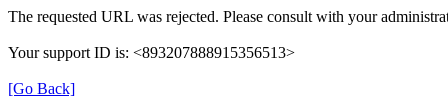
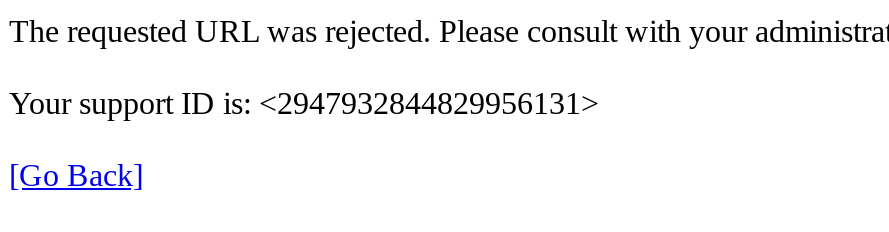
[8,44,295,61] Your support ID is: <893207888915356513> -> [9,86,599,120] Your support ID is: <2947932844829956131>

